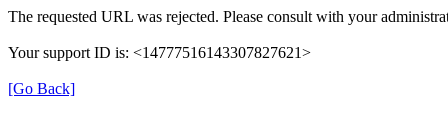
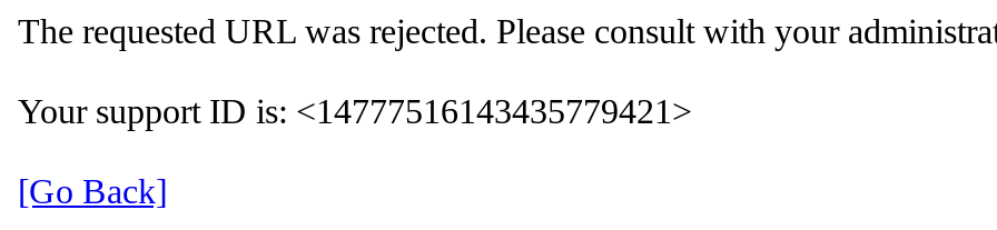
[8,44,311,61] Your support ID is: <14777516143307827621> -> [18,92,692,130] Your support ID is: <14777516143435779421>

